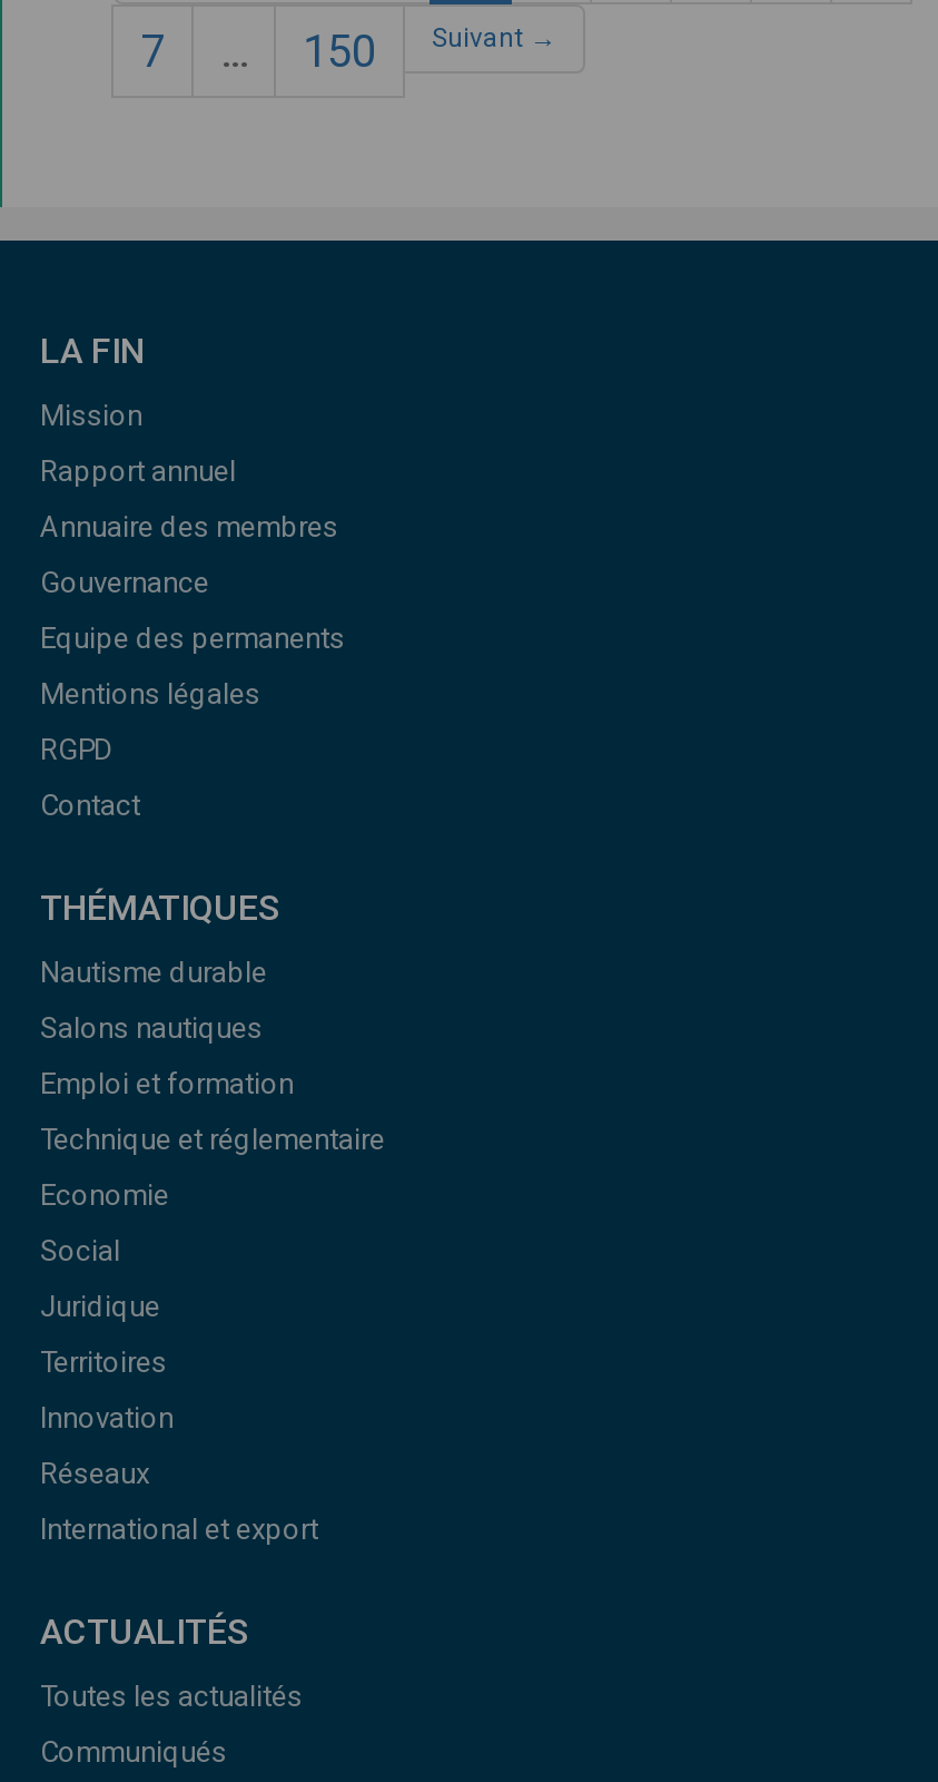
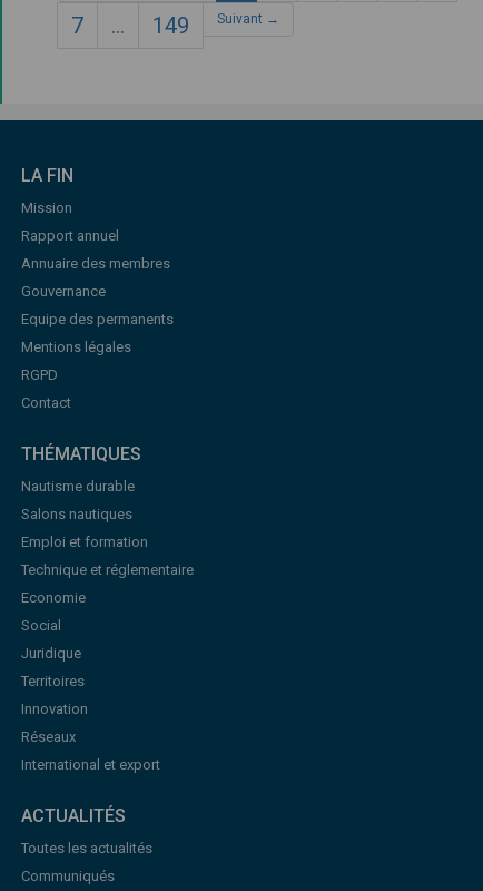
[303,25,376,78] 150 -> [152,12,189,39] 149

